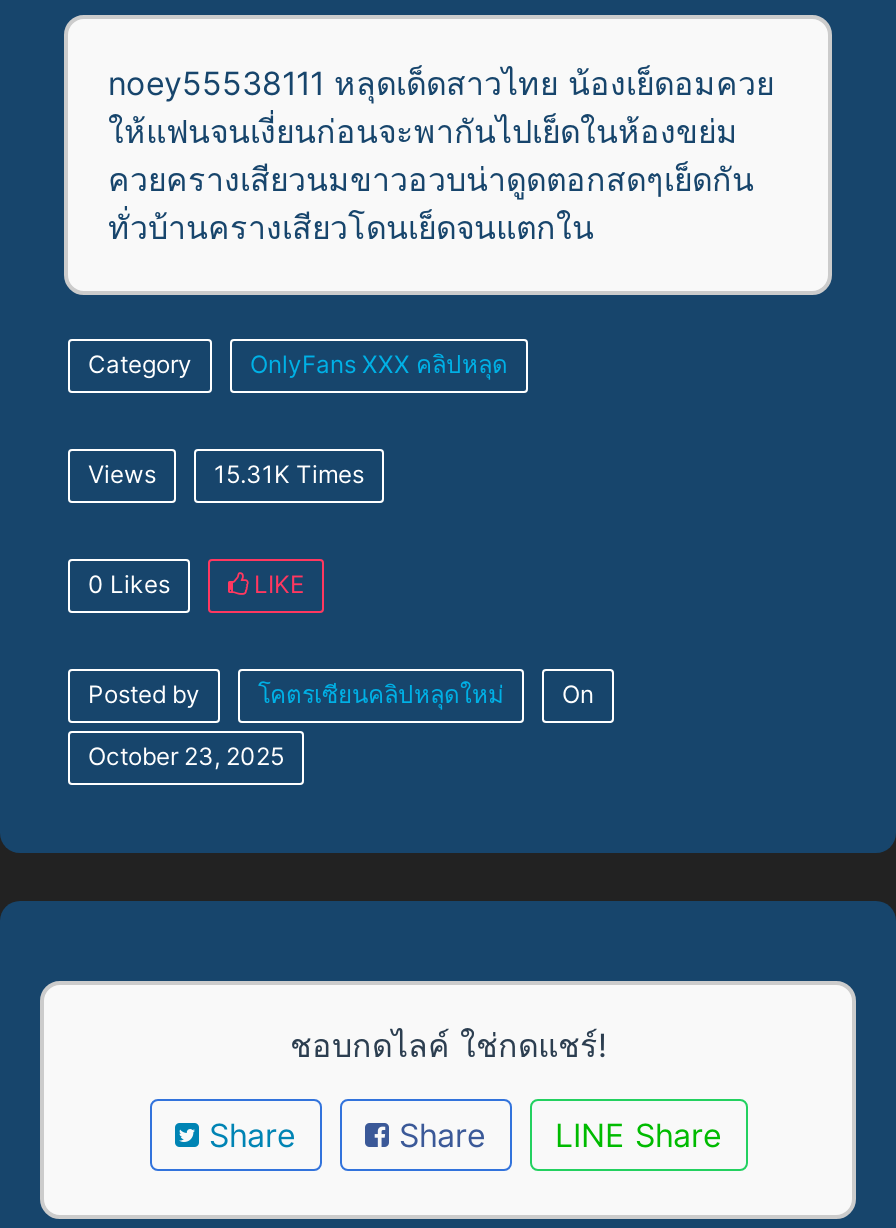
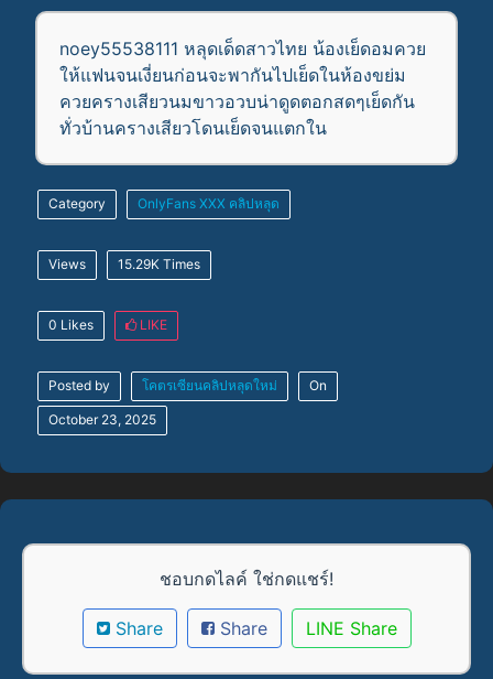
[88,459,364,489] Views 15.31K Times -> [48,256,200,272] Views 15.29K Times

